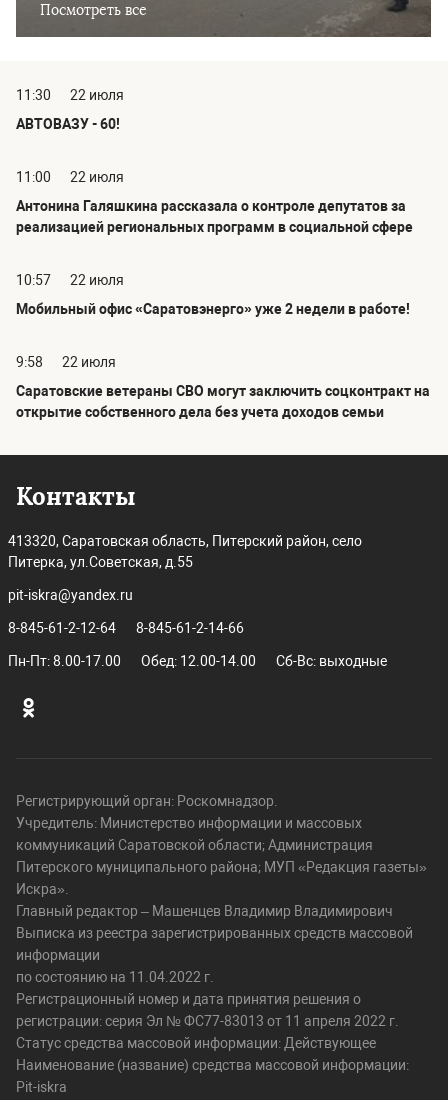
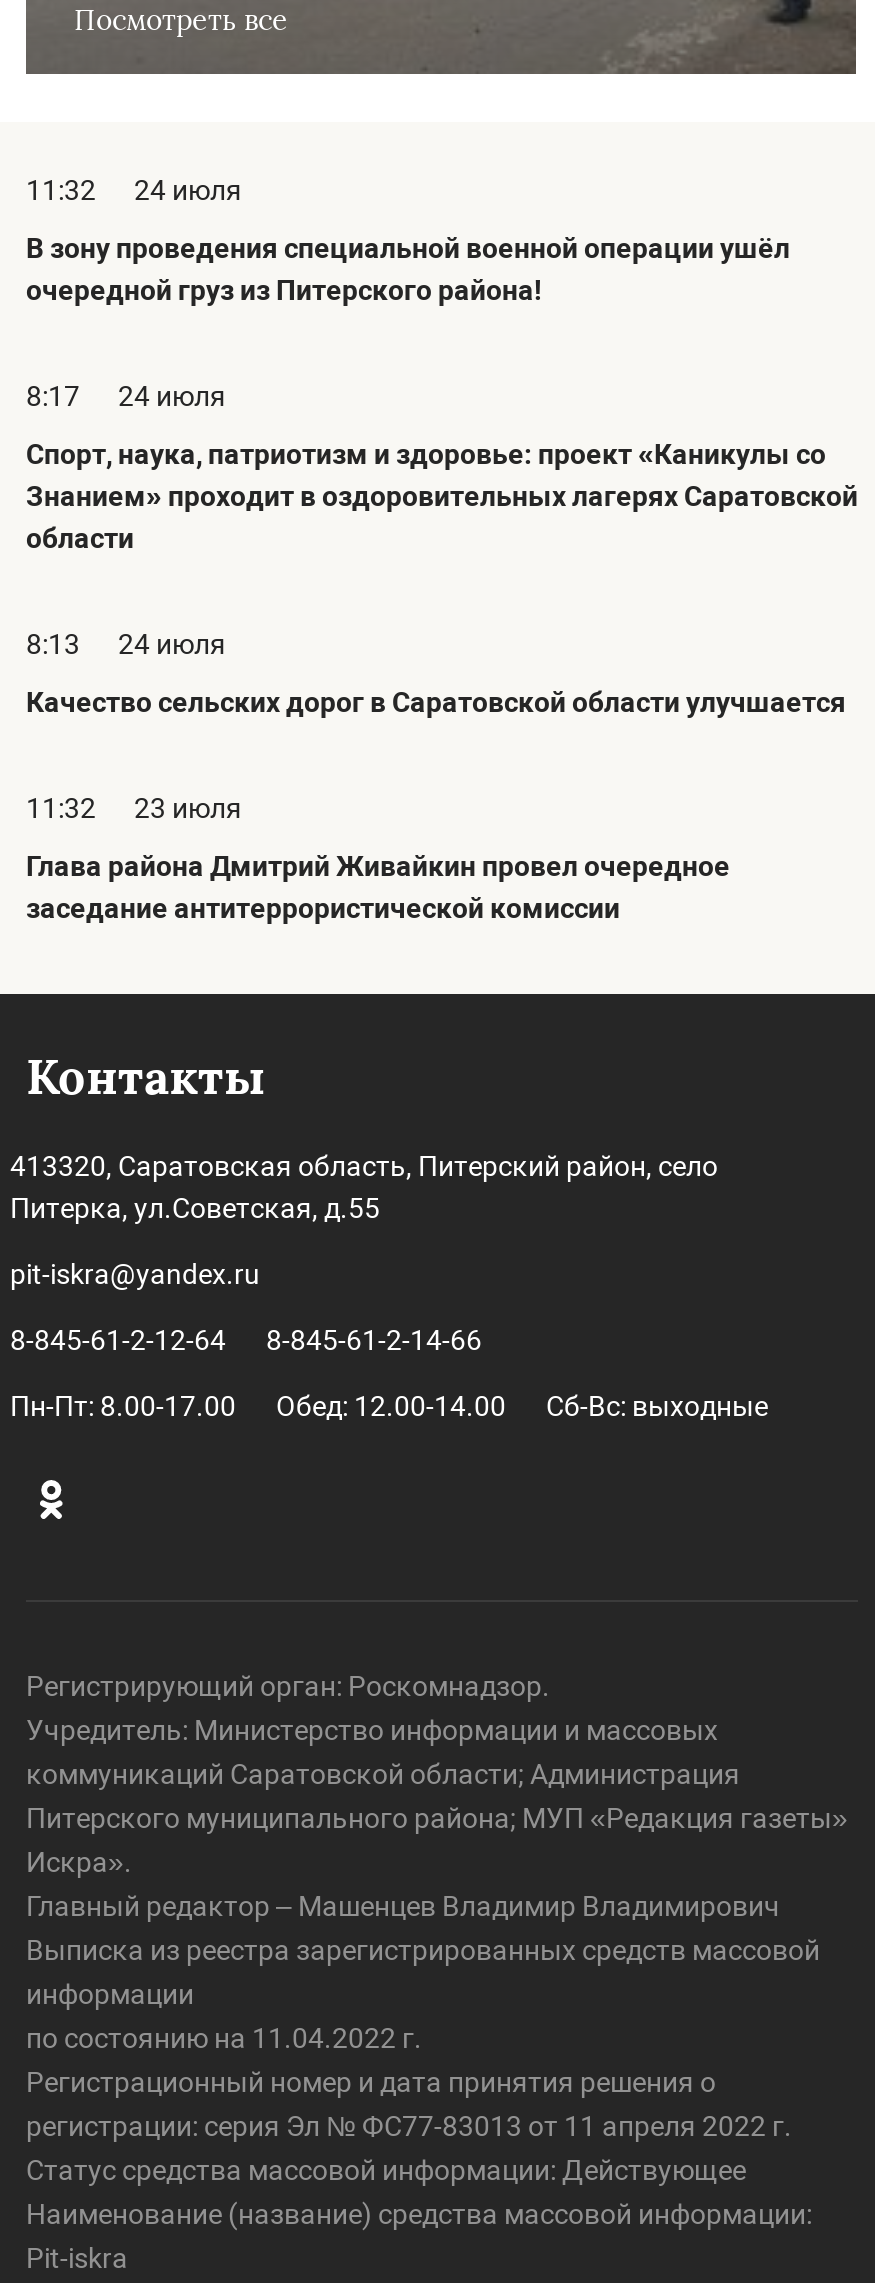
[16,87,124,103] 11:30 | 22 июля -> [26,175,242,207] 11:32 | 24 июля
[16,116,120,132] АВТОВАЗУ - 60! -> [26,233,790,307] В зону проведения специальной военной операции ушёл | очередной груз из Питерского района!
[16,169,124,185] 11:00 | 22 июля -> [26,381,226,413] 8:17 | 24 июля
[16,198,413,235] Антонина Галяшкина рассказала о контроле депутатов за | реализацией региональных программ в социальной сфере -> [26,439,858,555] Спорт, наука, патриотизм и здоровье: проект «Каникулы со | Знанием» проходит в оздоровительных лагерях Саратовской | области
[16,272,124,288] 10:57 | 22 июля -> [26,629,226,661] 8:13 | 24 июля
[16,301,410,317] Мобильный офис «Саратовэнерго» уже 2 недели в работе! -> [26,687,846,719] Качество сельских дорог в Саратовской области улучшается
[16,354,116,370] 9:58 | 22 июля -> [26,793,242,825] 11:32 | 23 июля
[16,383,430,420] Саратовские ветераны СВО могут заключить соцконтракт на | открытие собственного дела без учета доходов семьи -> [26,851,730,925] Глава района Дмитрий Живайкин провел очередное | заседание антитеррористической комиссии

